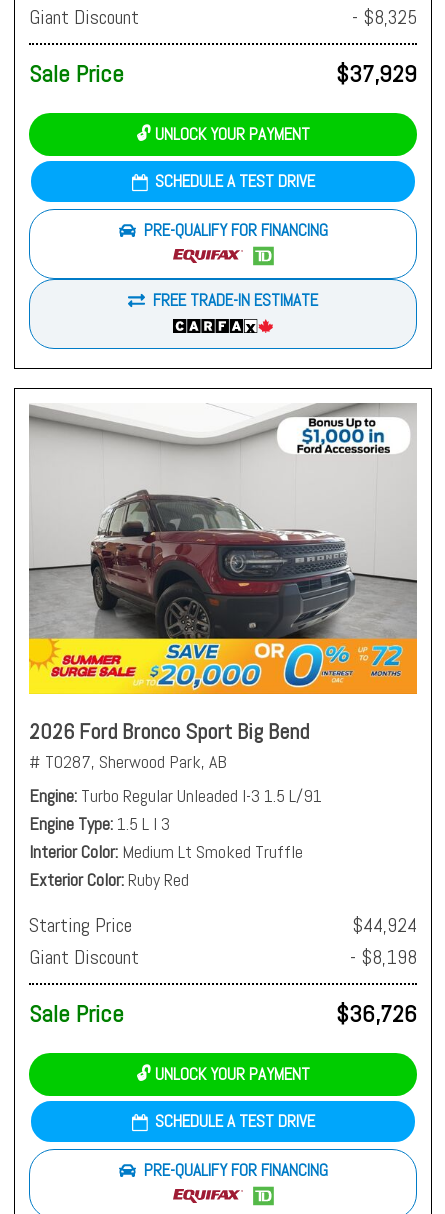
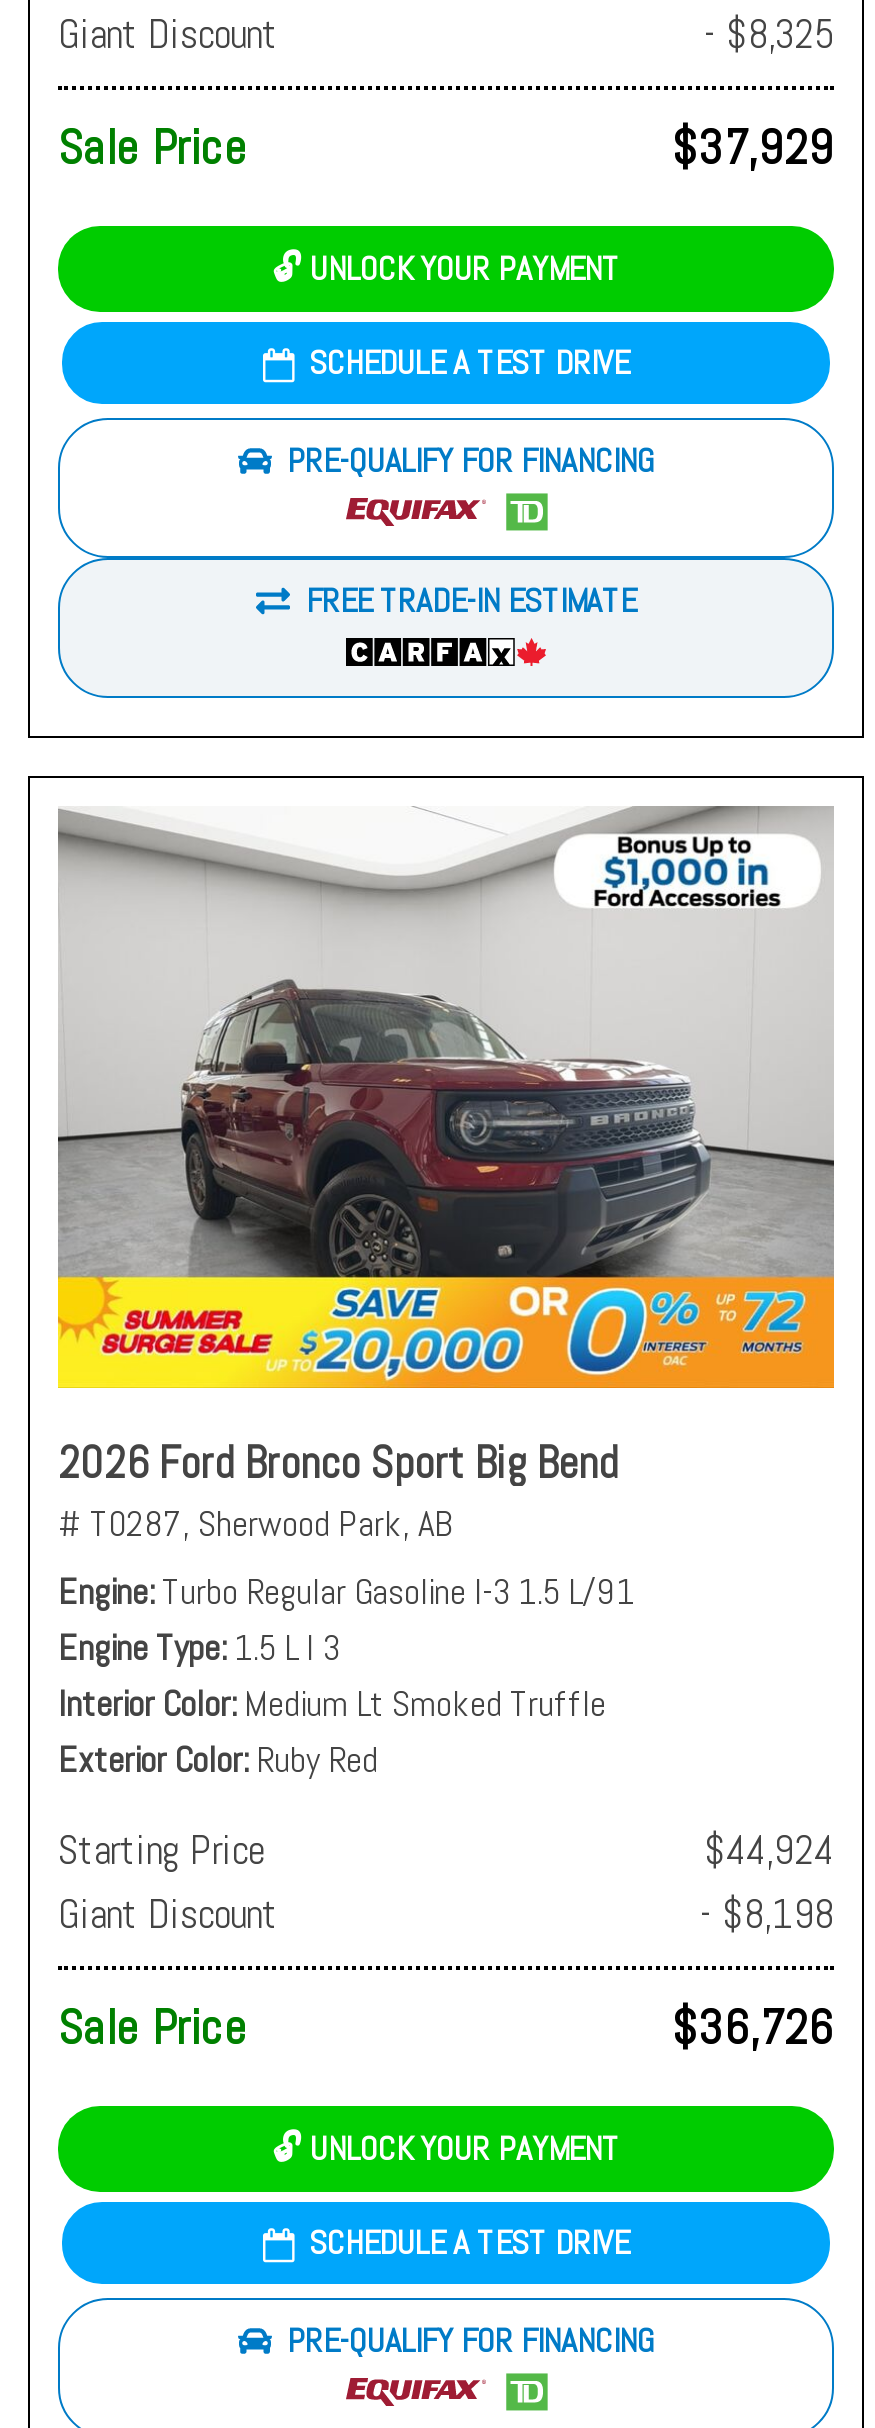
[29,784,322,807] Engine Turbo Regular Unleaded I-3 1.5 L/91 -> [58,1568,634,1614] Engine Turbo Regular Gasoline I-3 1.5 L/91

